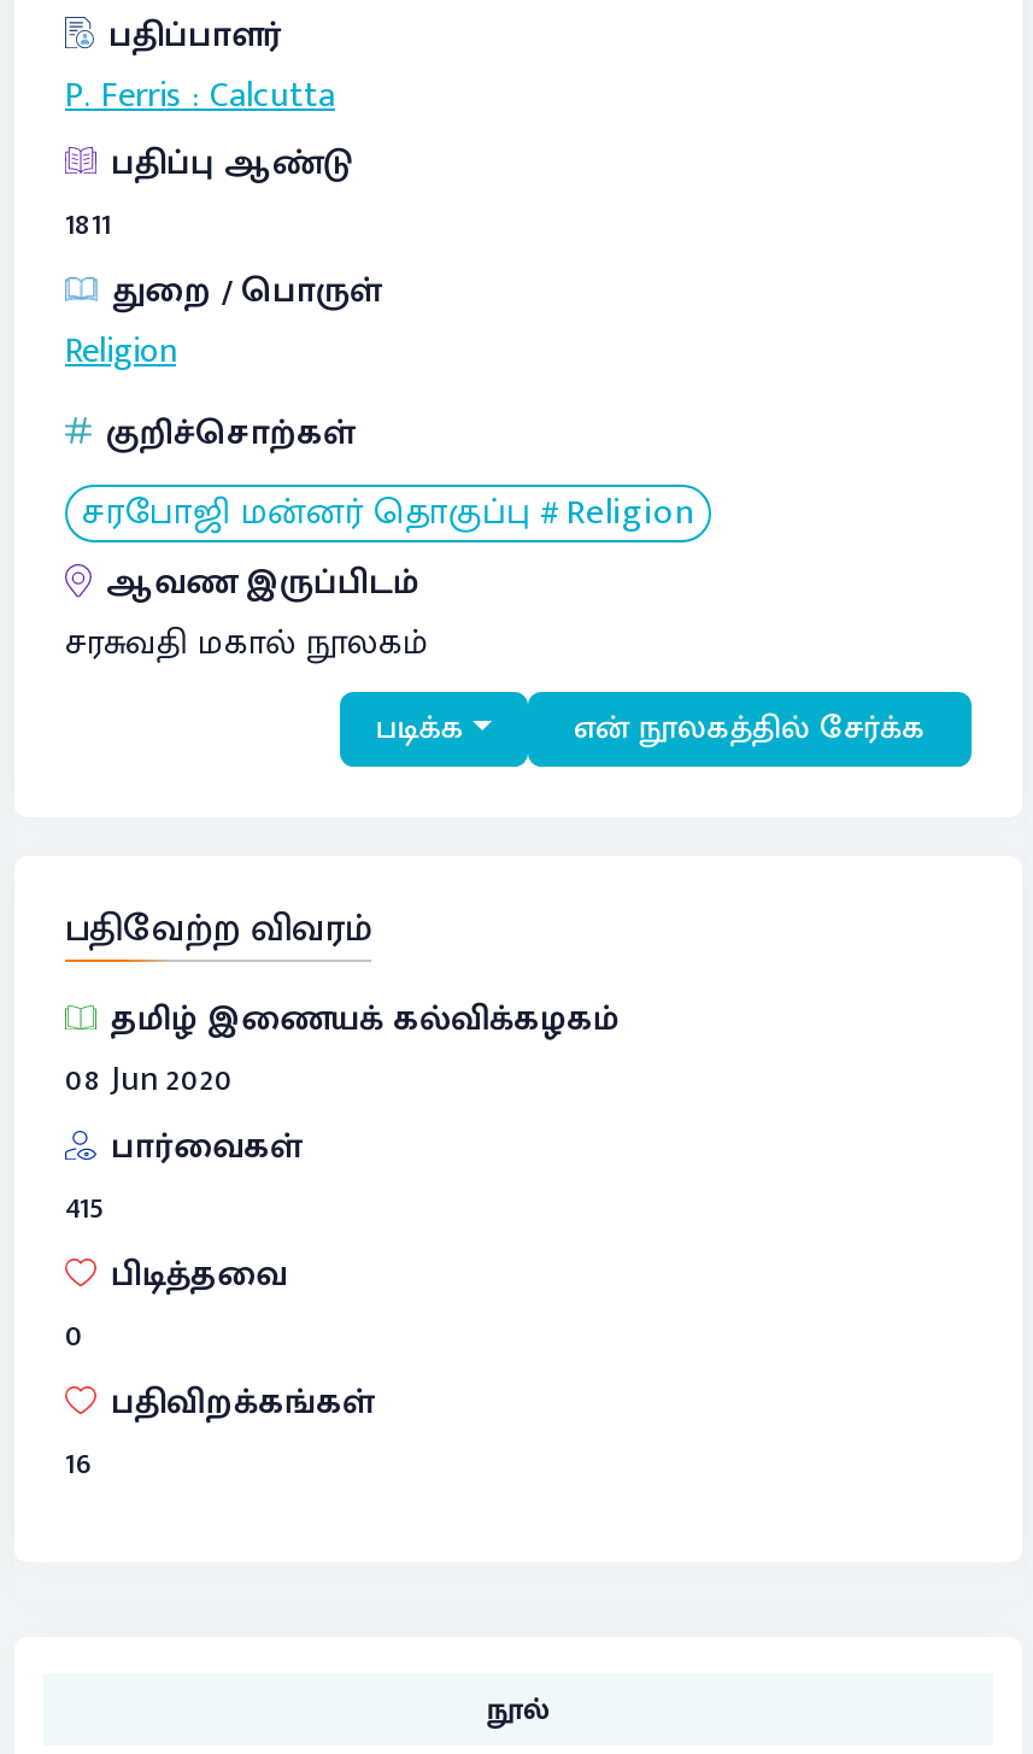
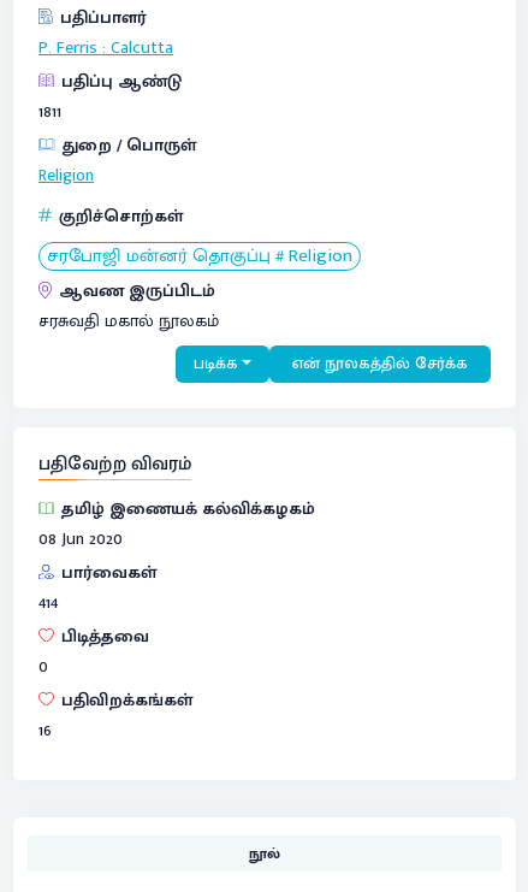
[65,1179,104,1237] 415 -> [38,589,58,618] 414

